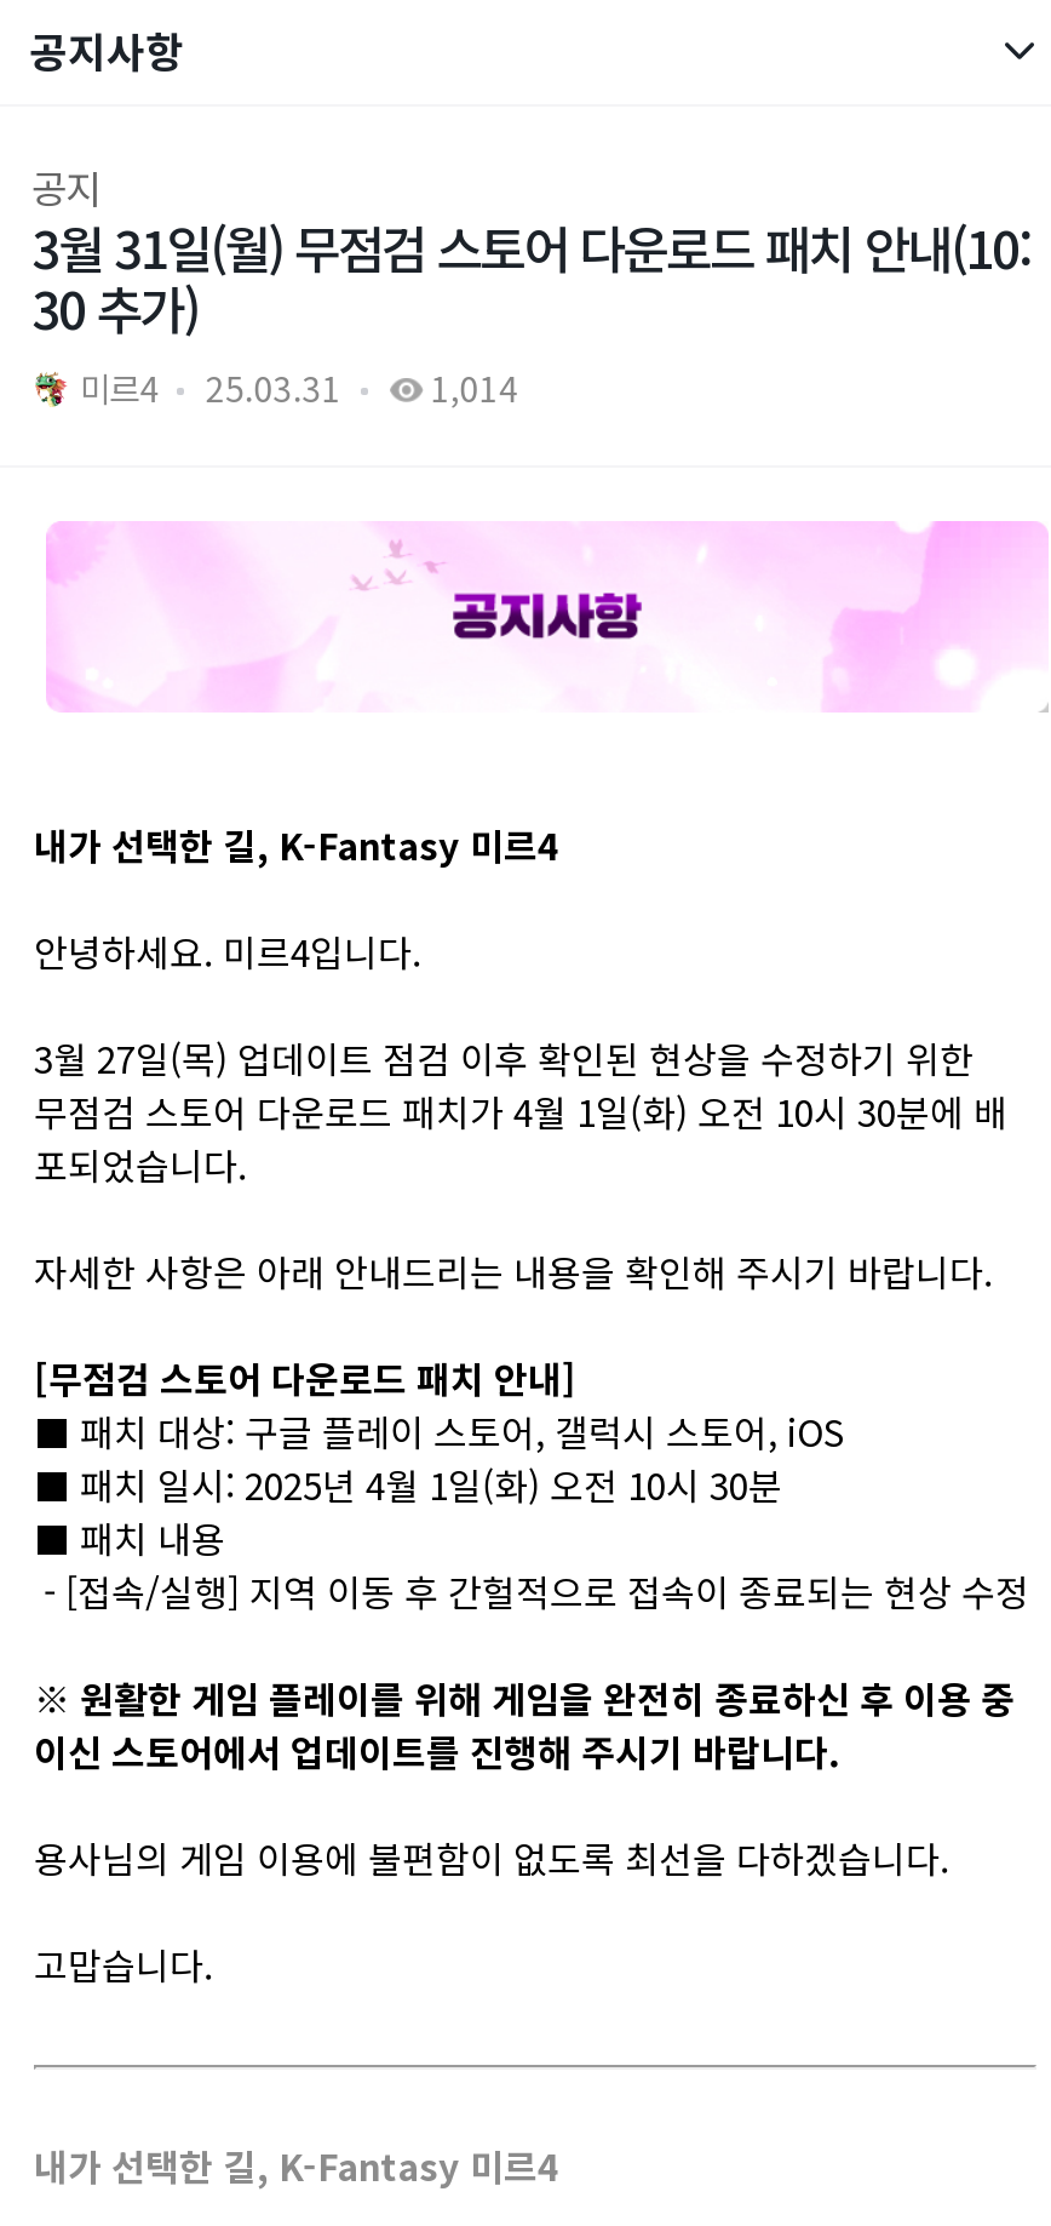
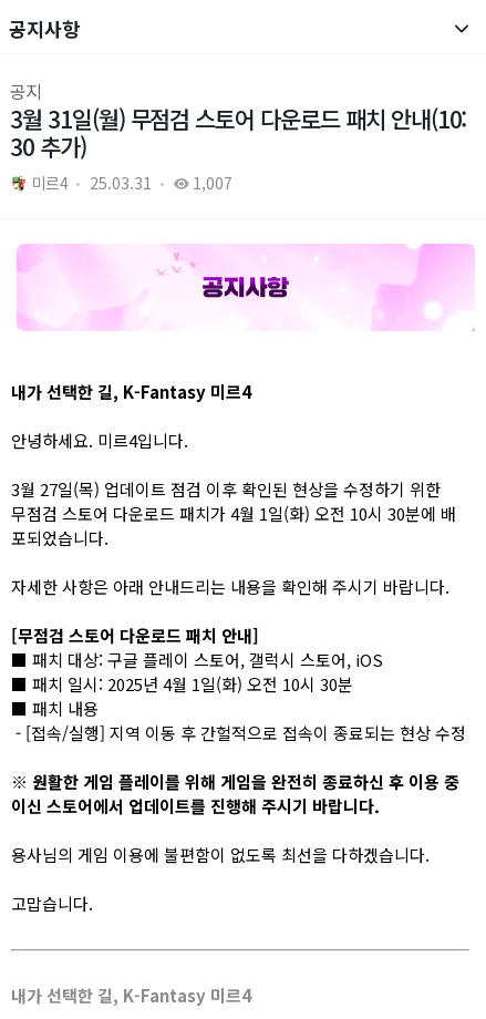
[431,364,518,412] 1,014 -> [193,172,232,194] 1,007

